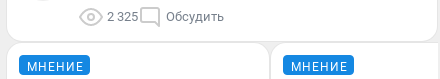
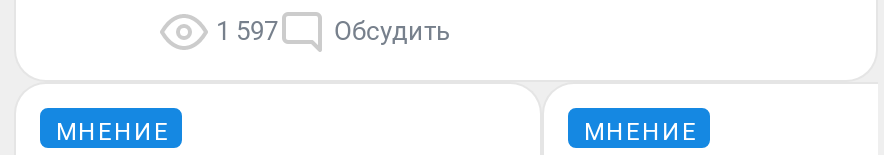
[107,9,224,24] 2 325 Обсудить -> [216,15,450,45] 1 597 Обсудить

